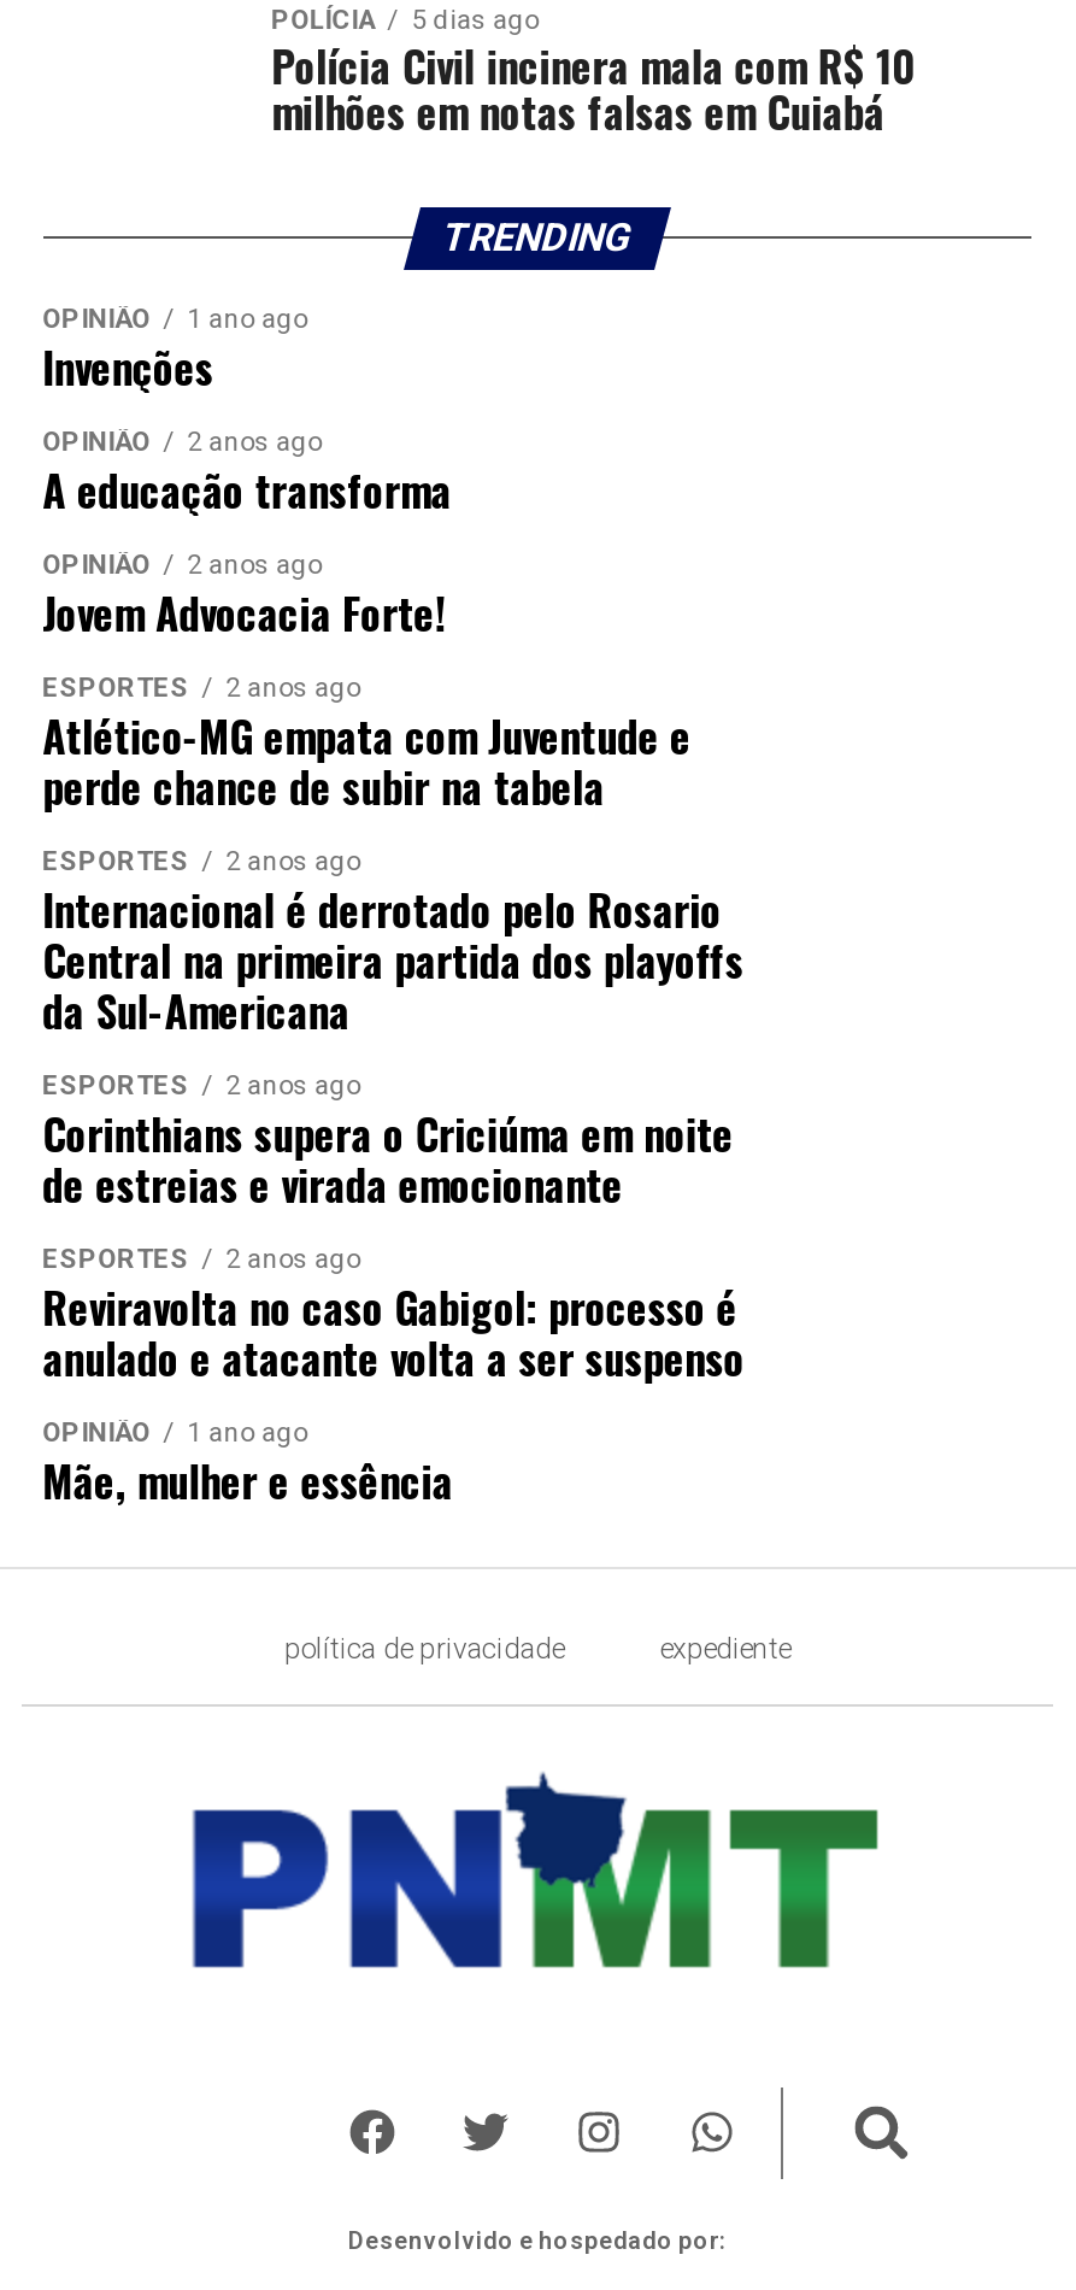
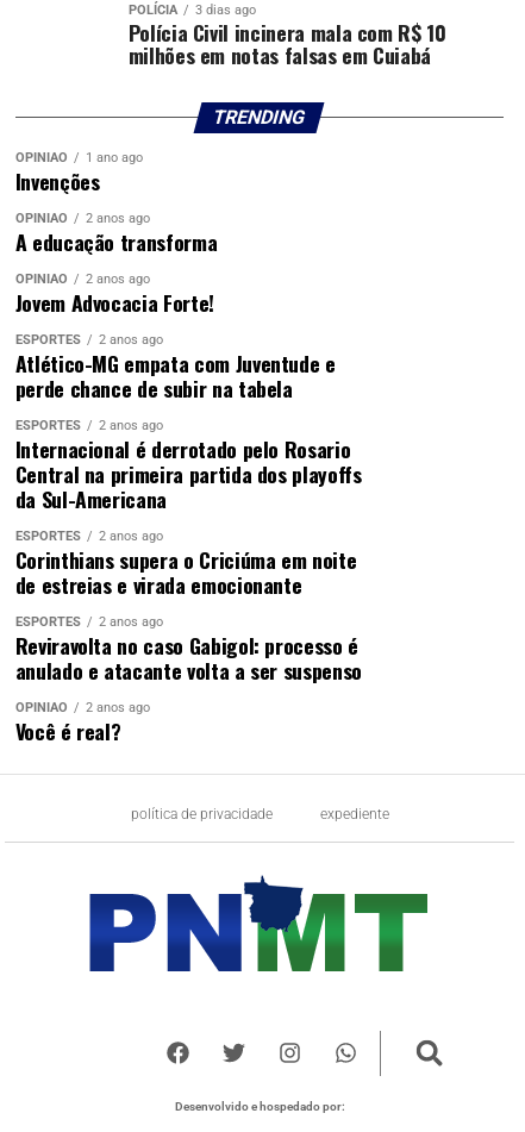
[272,5,539,36] POLÍCIA 5 dias ago -> [128,2,256,18] POLÍCIA 3 dias ago
[43,1417,453,1511] 1 ano ago | Mãe, mulher e essência -> [15,700,150,746] 2 anos ago | Você é real?

